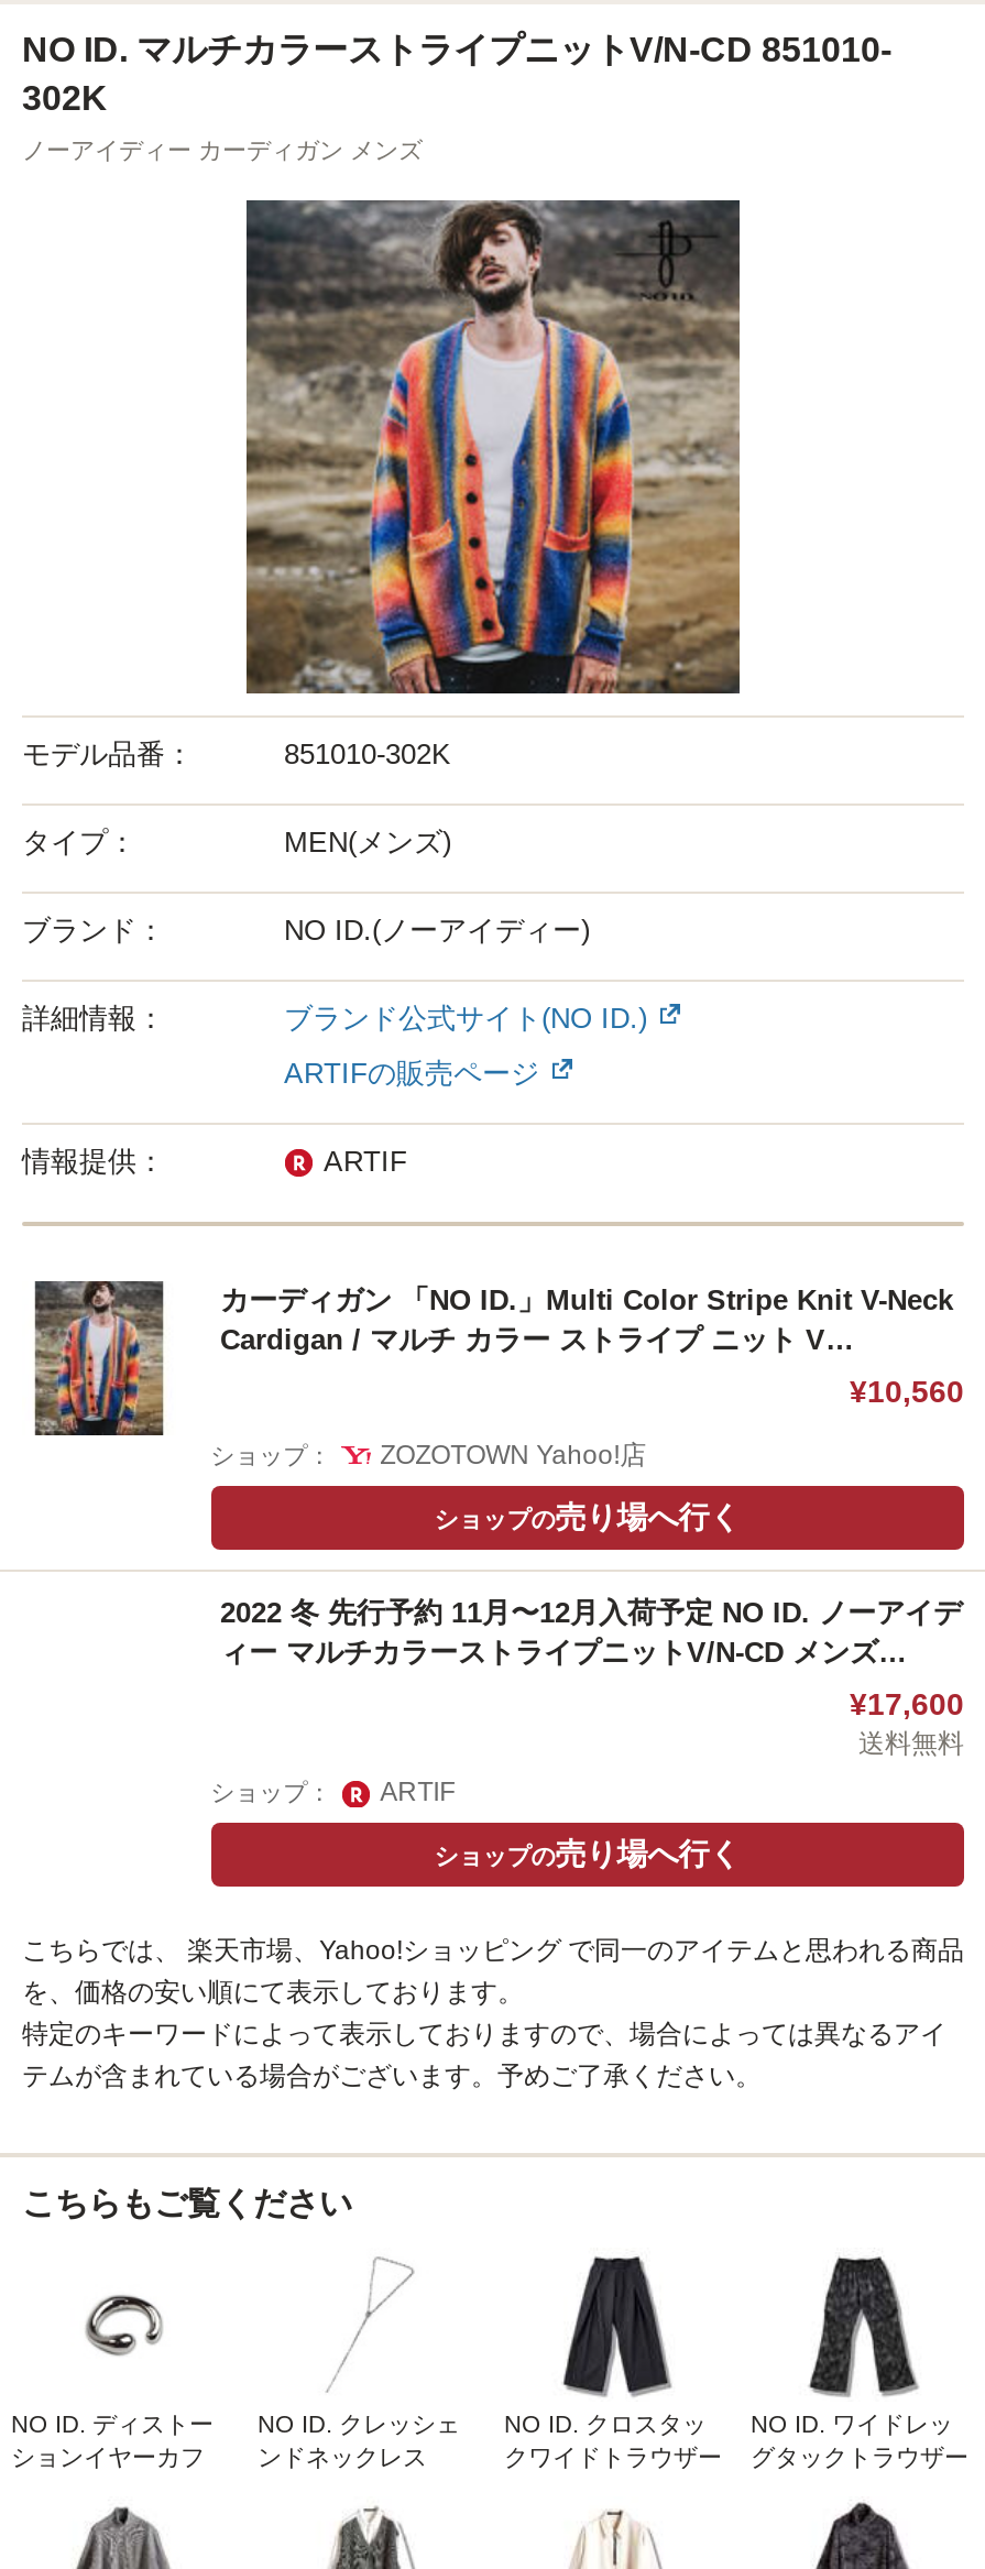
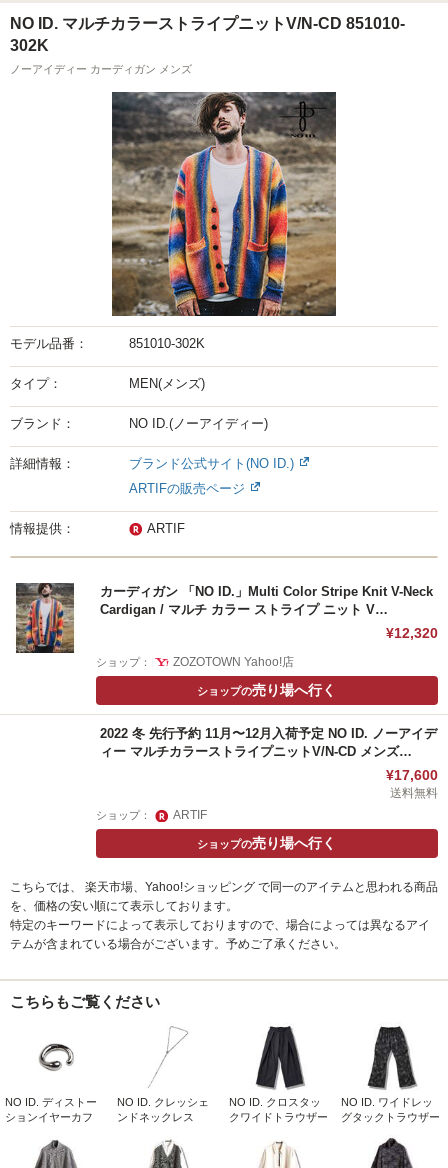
[850,1374,964,1409] ¥10,560 -> [386,625,438,641] ¥12,320

